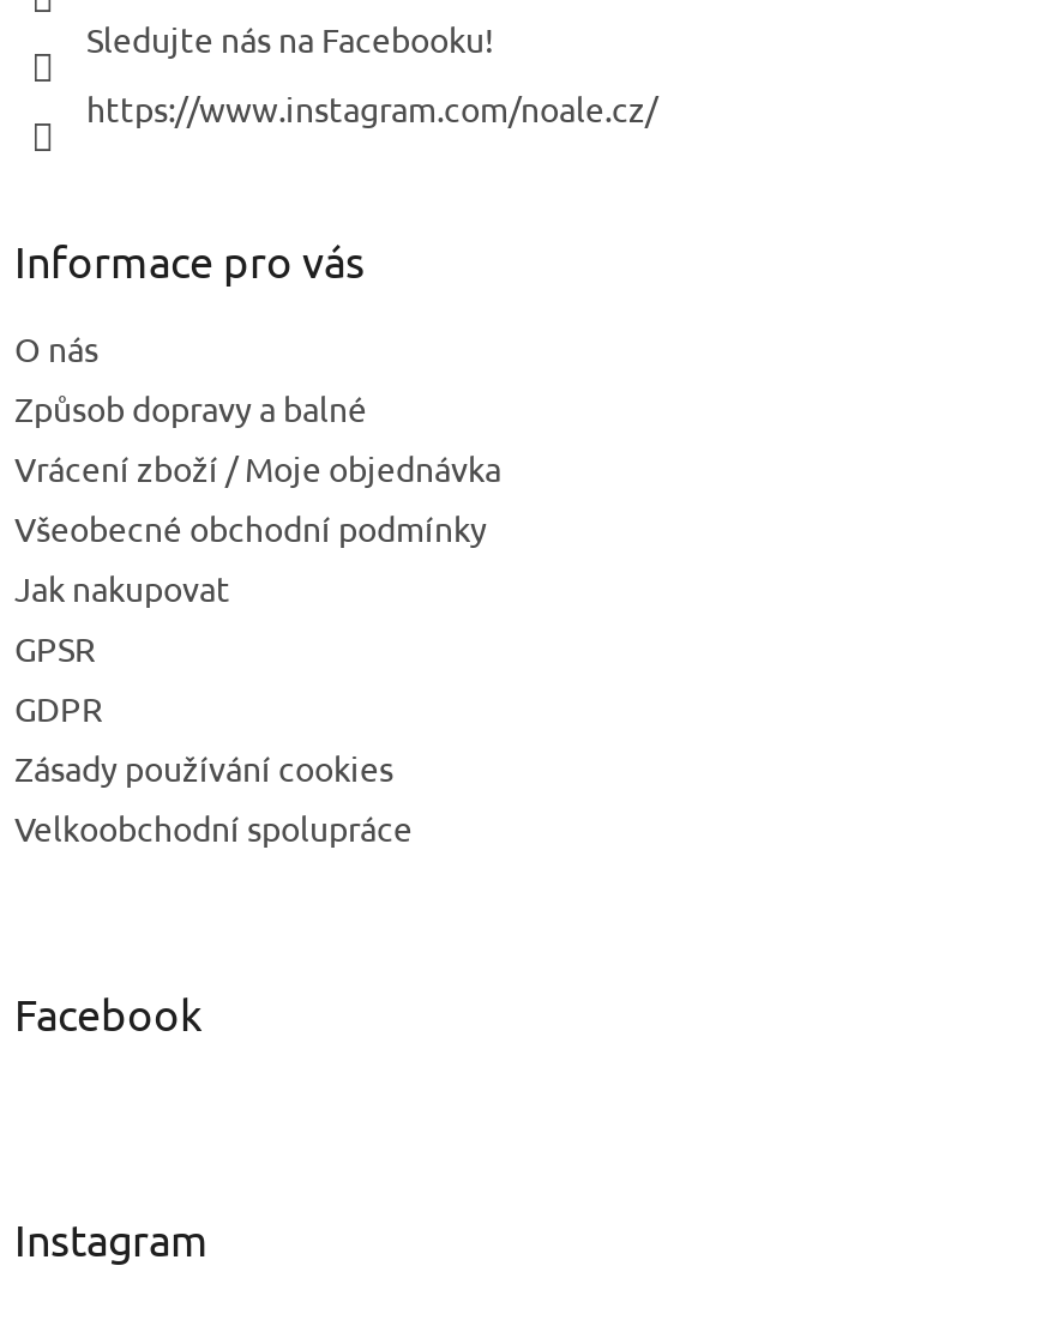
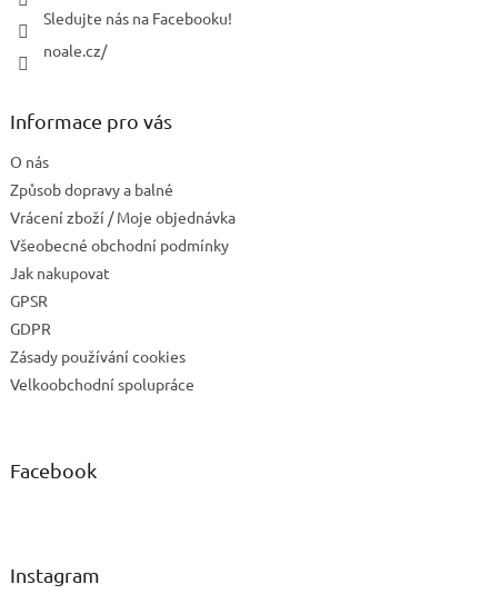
[86,85,657,129] https://www.instagram.com/noale.cz/ -> [43,40,107,60] noale.cz/

